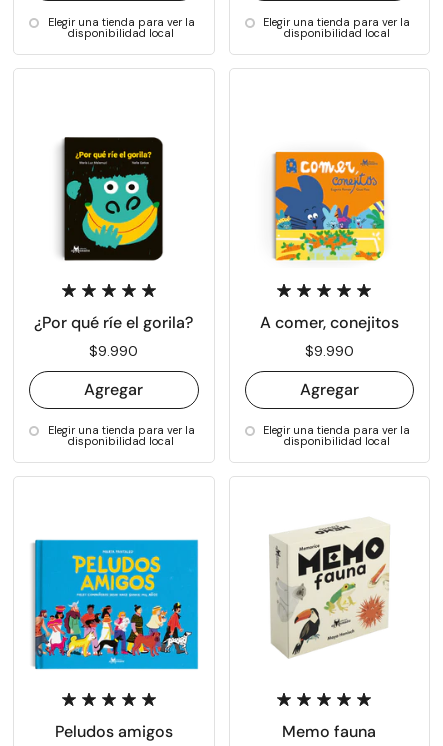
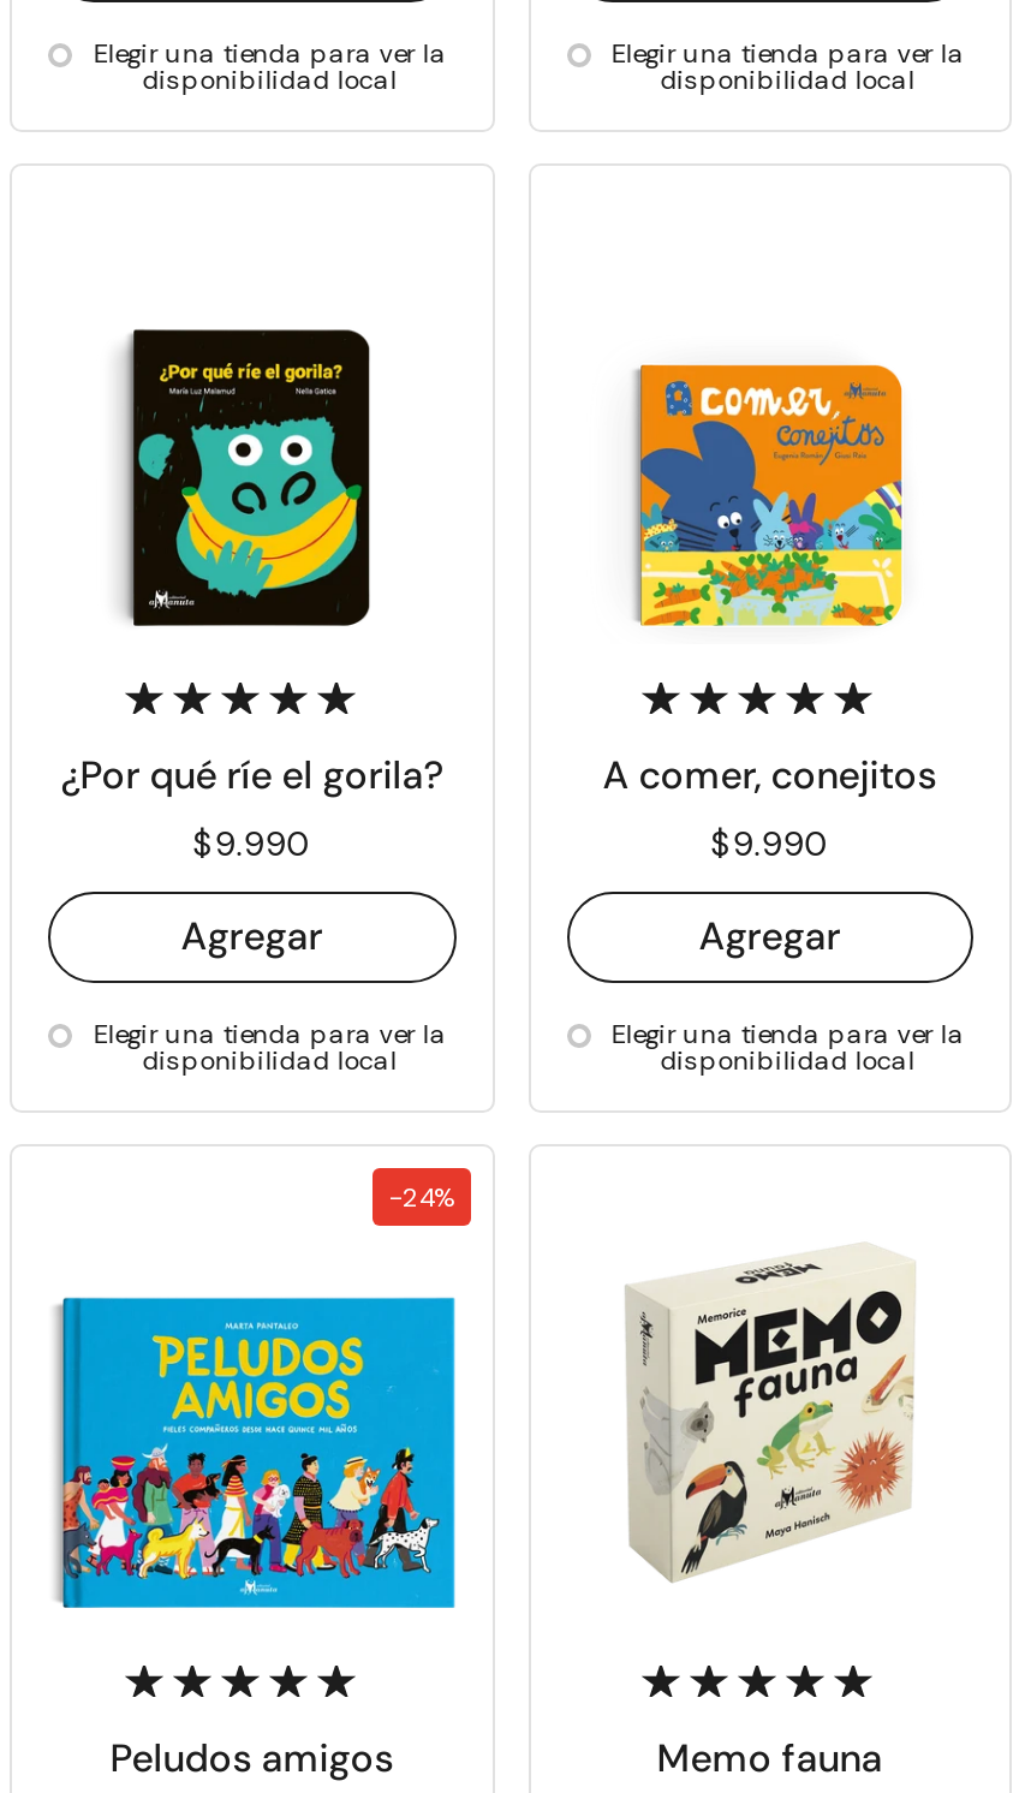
none -> [388,1180,453,1214] -24%

